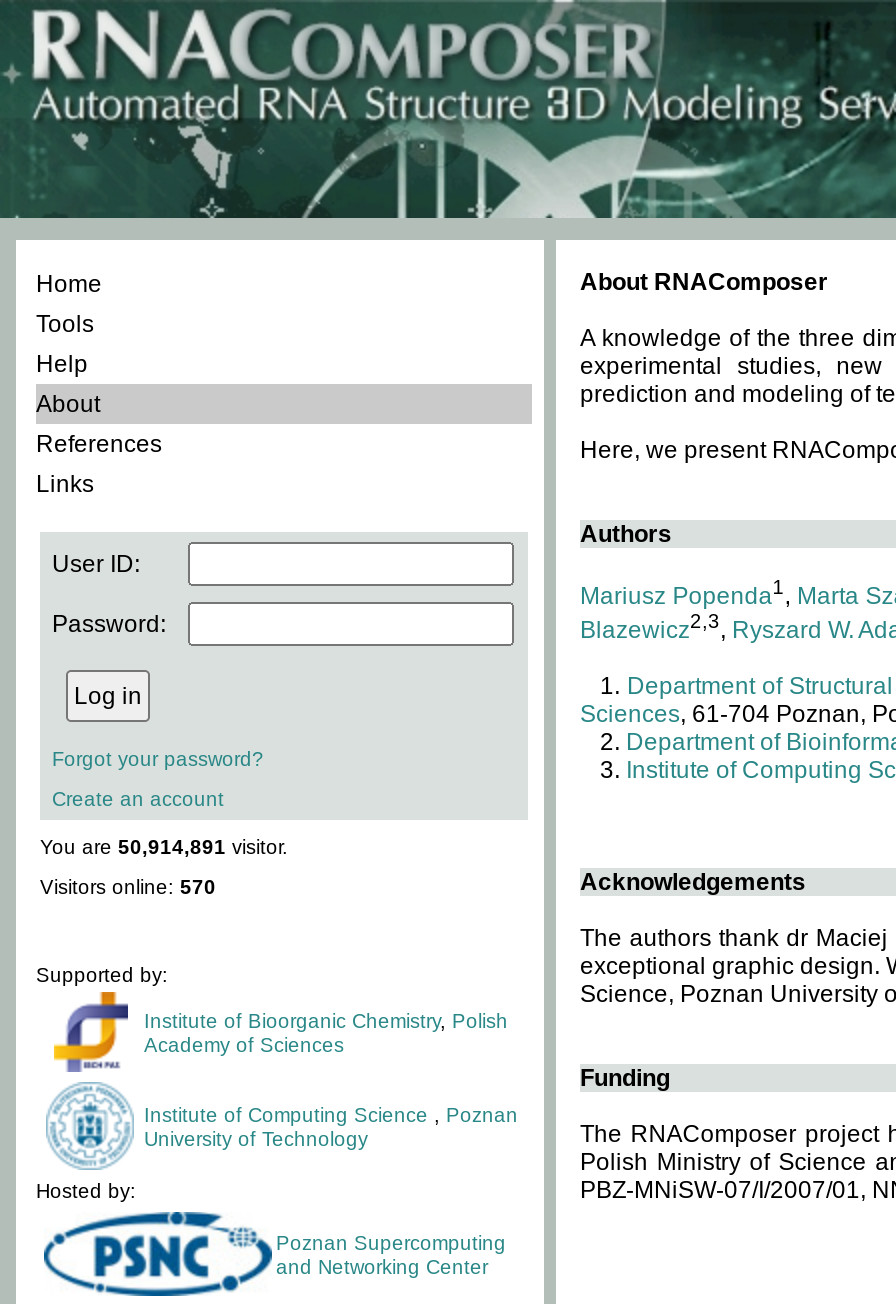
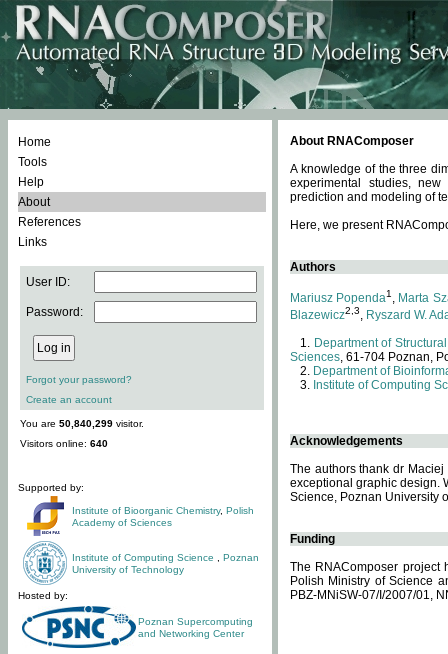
[40,836,288,858] You are 50,914,891 visitor. -> [20,418,144,429] You are 50,840,299 visitor.
[40,876,216,898] Visitors online: 570 -> [20,438,108,449] Visitors online: 640

